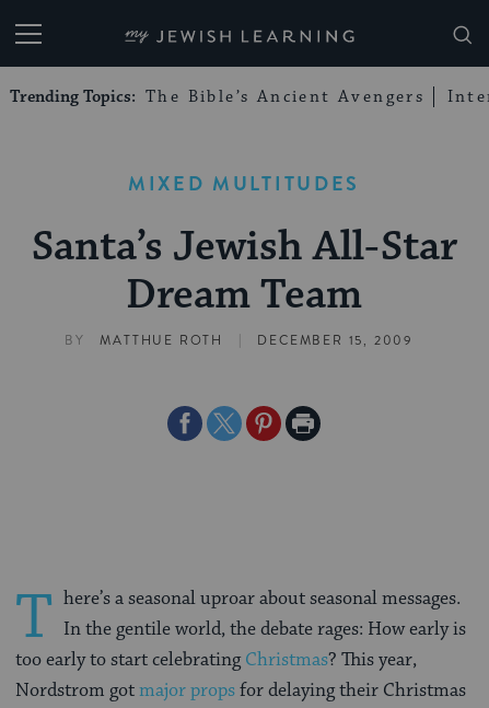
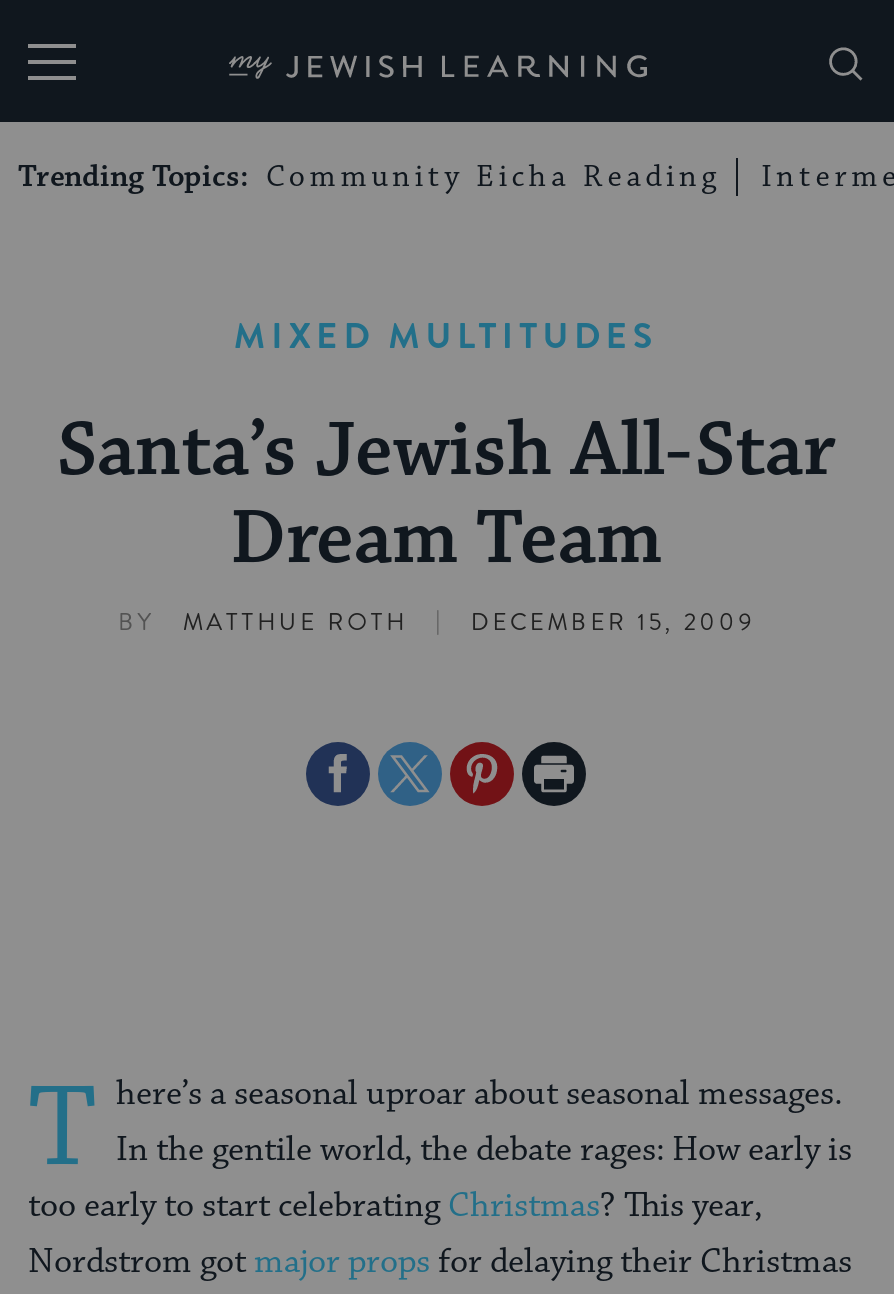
[10,86,425,107] Trending Topics: The Bible’s Ancient Avengers -> [18,158,720,196] Trending Topics: Community Eicha Reading

